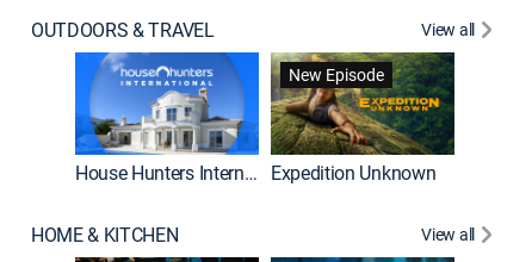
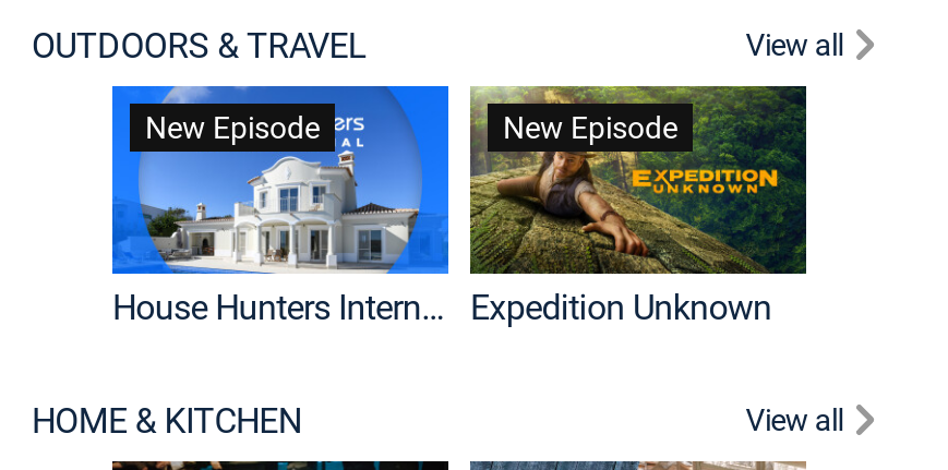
none -> [145,105,320,146] New Episode

